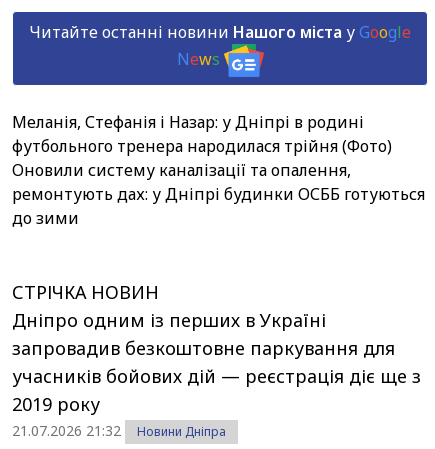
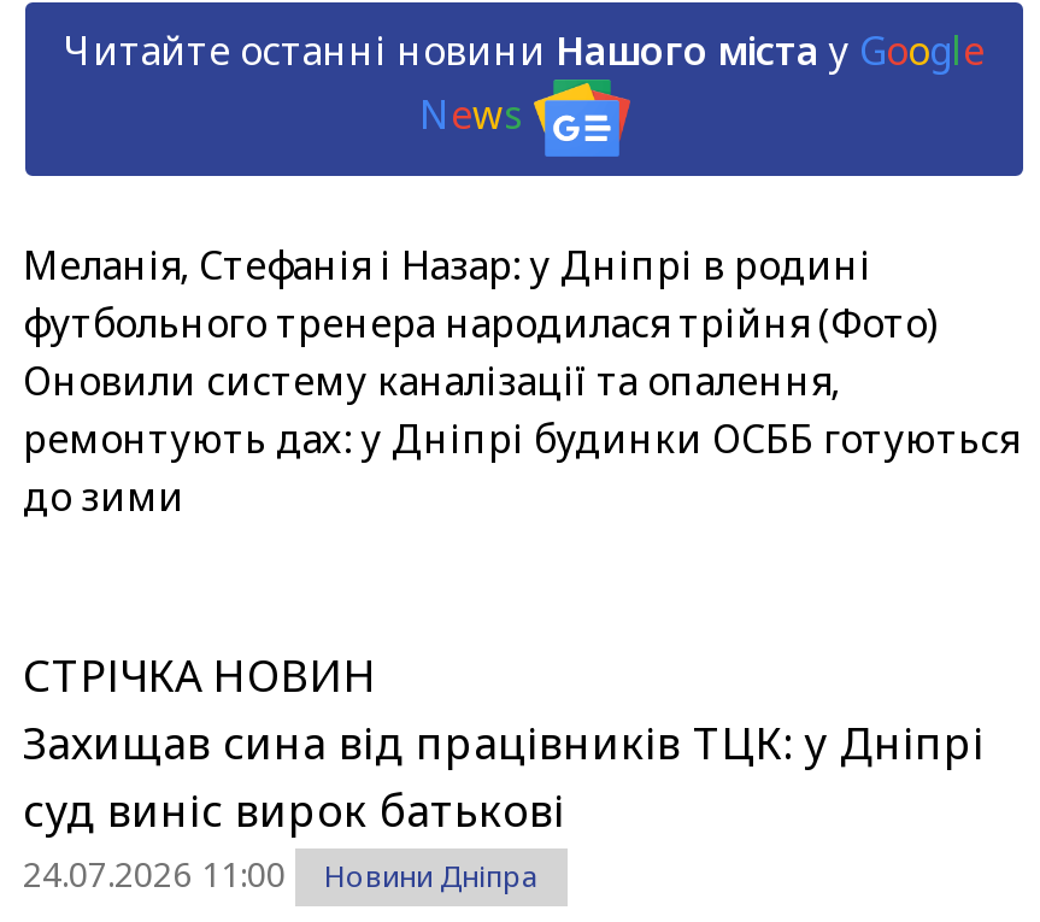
[12,308,421,440] Дніпро одним із перших в Україні | запровадив безкоштовне паркування для | учасників бойових дій — реєстрація діє ще з | 2019 року | 21.07.2026 21:32 -> [23,715,985,898] Захищав сина від працівників ТЦК: у Дніпрі | суд виніс вирок батькові | 24.07.2026 11:00

